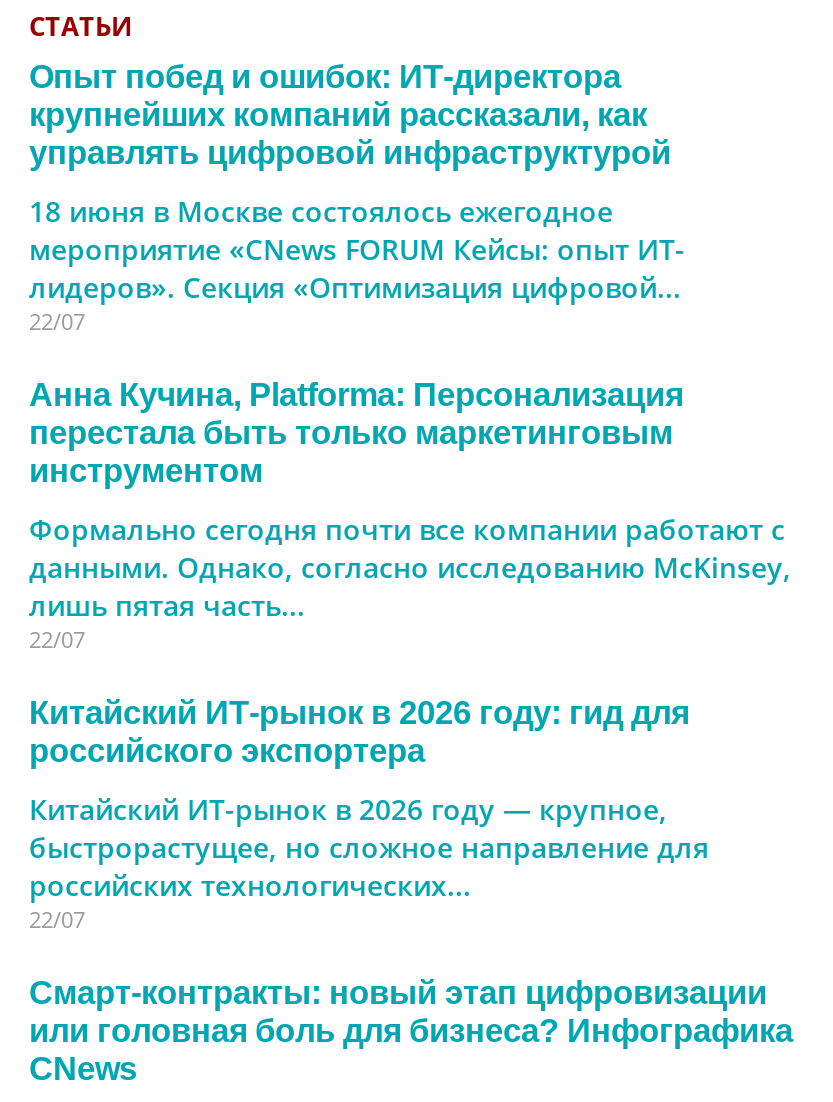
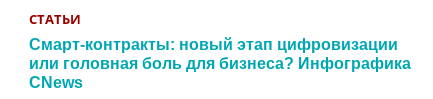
[29,58,791,934] Опыт побед и ошибок: ИТ-директора | крупнейших компаний рассказали, как | управлять цифровой инфраструктурой | 18 июня в Москве состоялось ежегодное | мероприятие «CNews FORUM Кейсы: опыт ИТ- | лидеров». Секция «Оптимизация цифровой... | 22/07 | Анна Кучина, Platforma: Персонализация | перестала быть только маркетинговым | инструментом | Формально сегодня почти все компании работают с | данными. Однако, согласно исследованию McKinsey, | лишь пятая часть... | 22/07 | Китайский ИТ-рынок в 2026 году: гид для | российского экспортера | Китайский ИТ-рынок в 2026 году — крупное, | быстрорастущее, но сложное направление для | российских технологических... | 22/07 -> none

